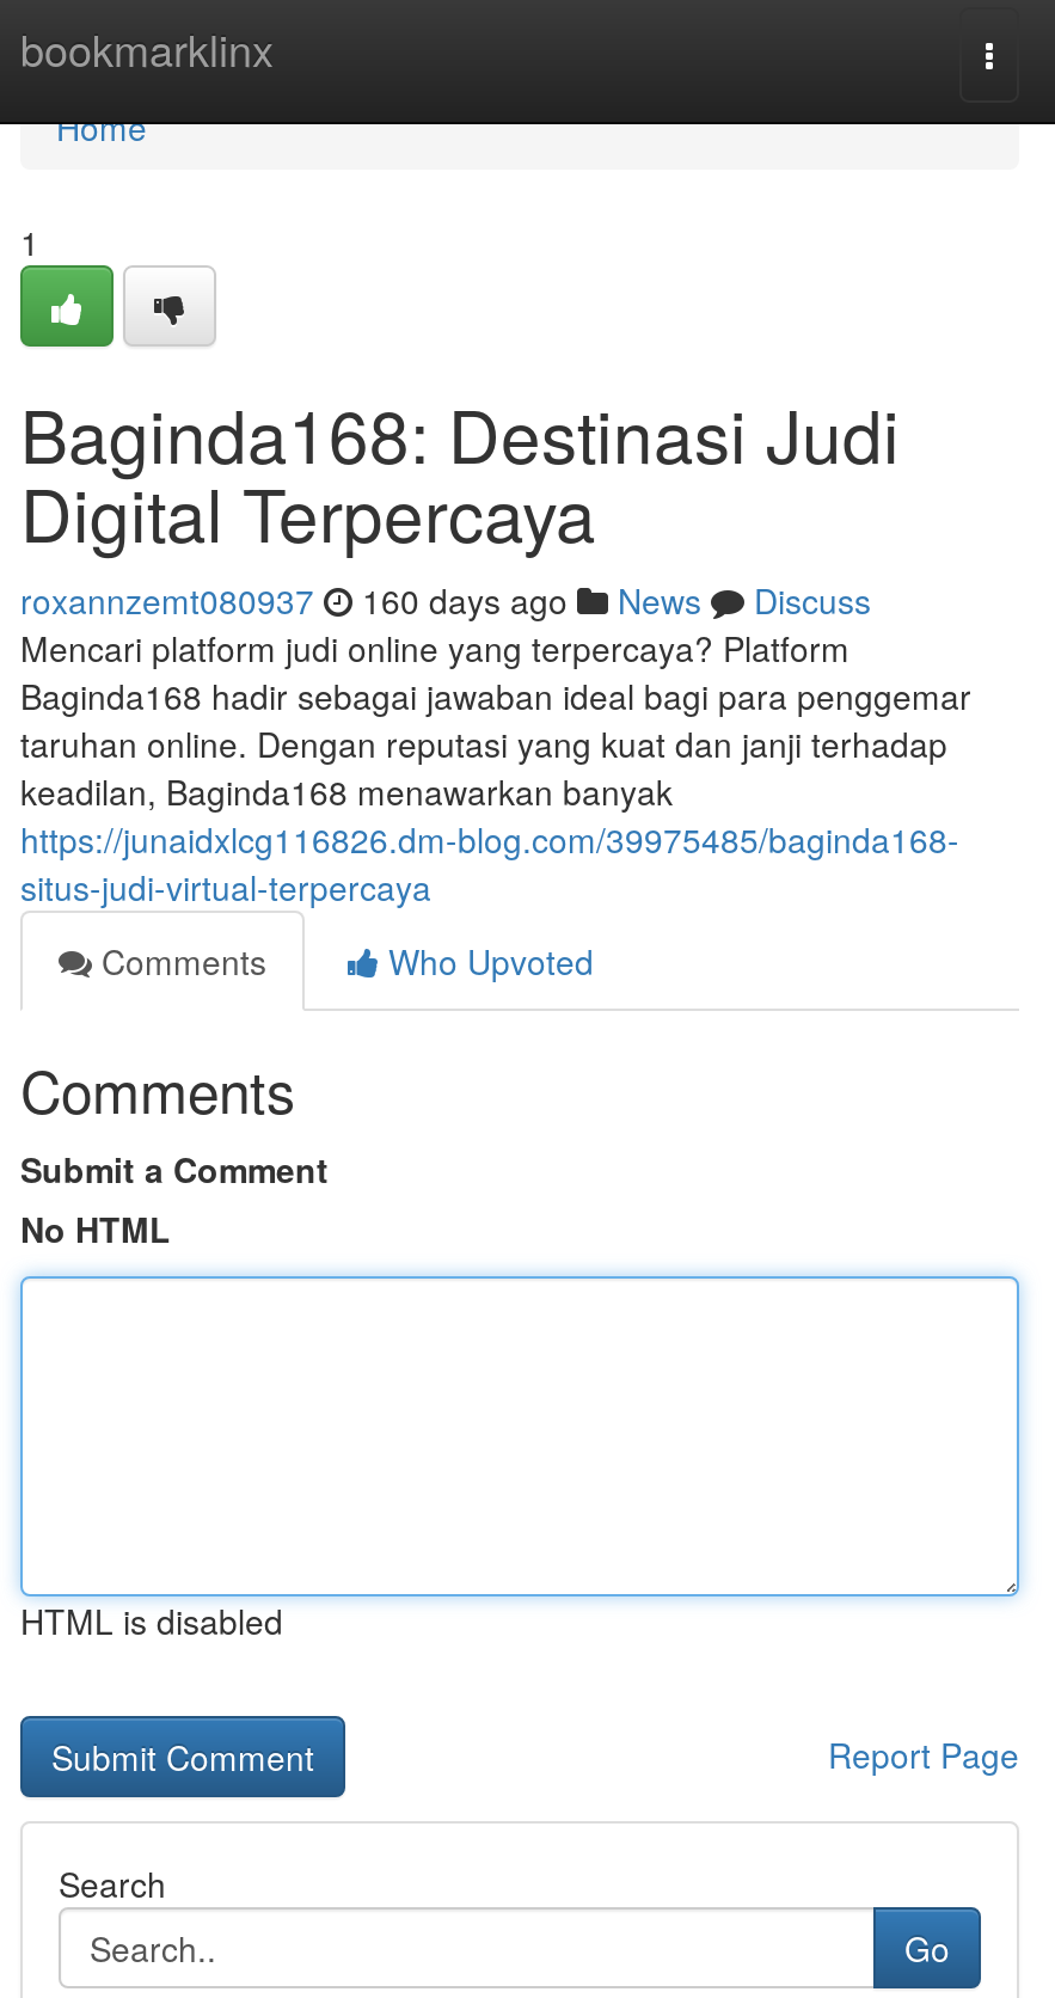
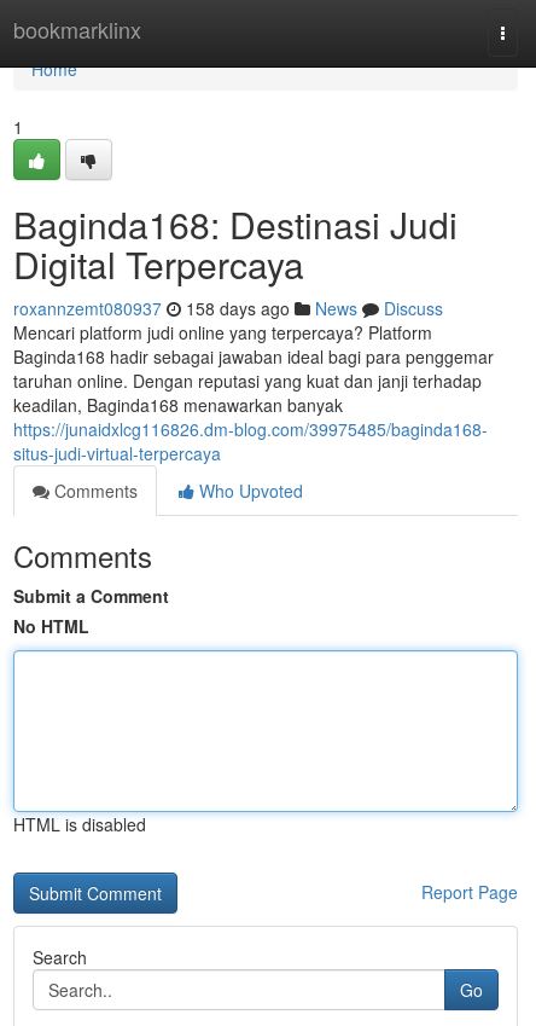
[20,576,871,624] roxannzemt080937 160 days ago News Discuss -> [13,296,443,320] roxannzemt080937 158 days ago News Discuss

